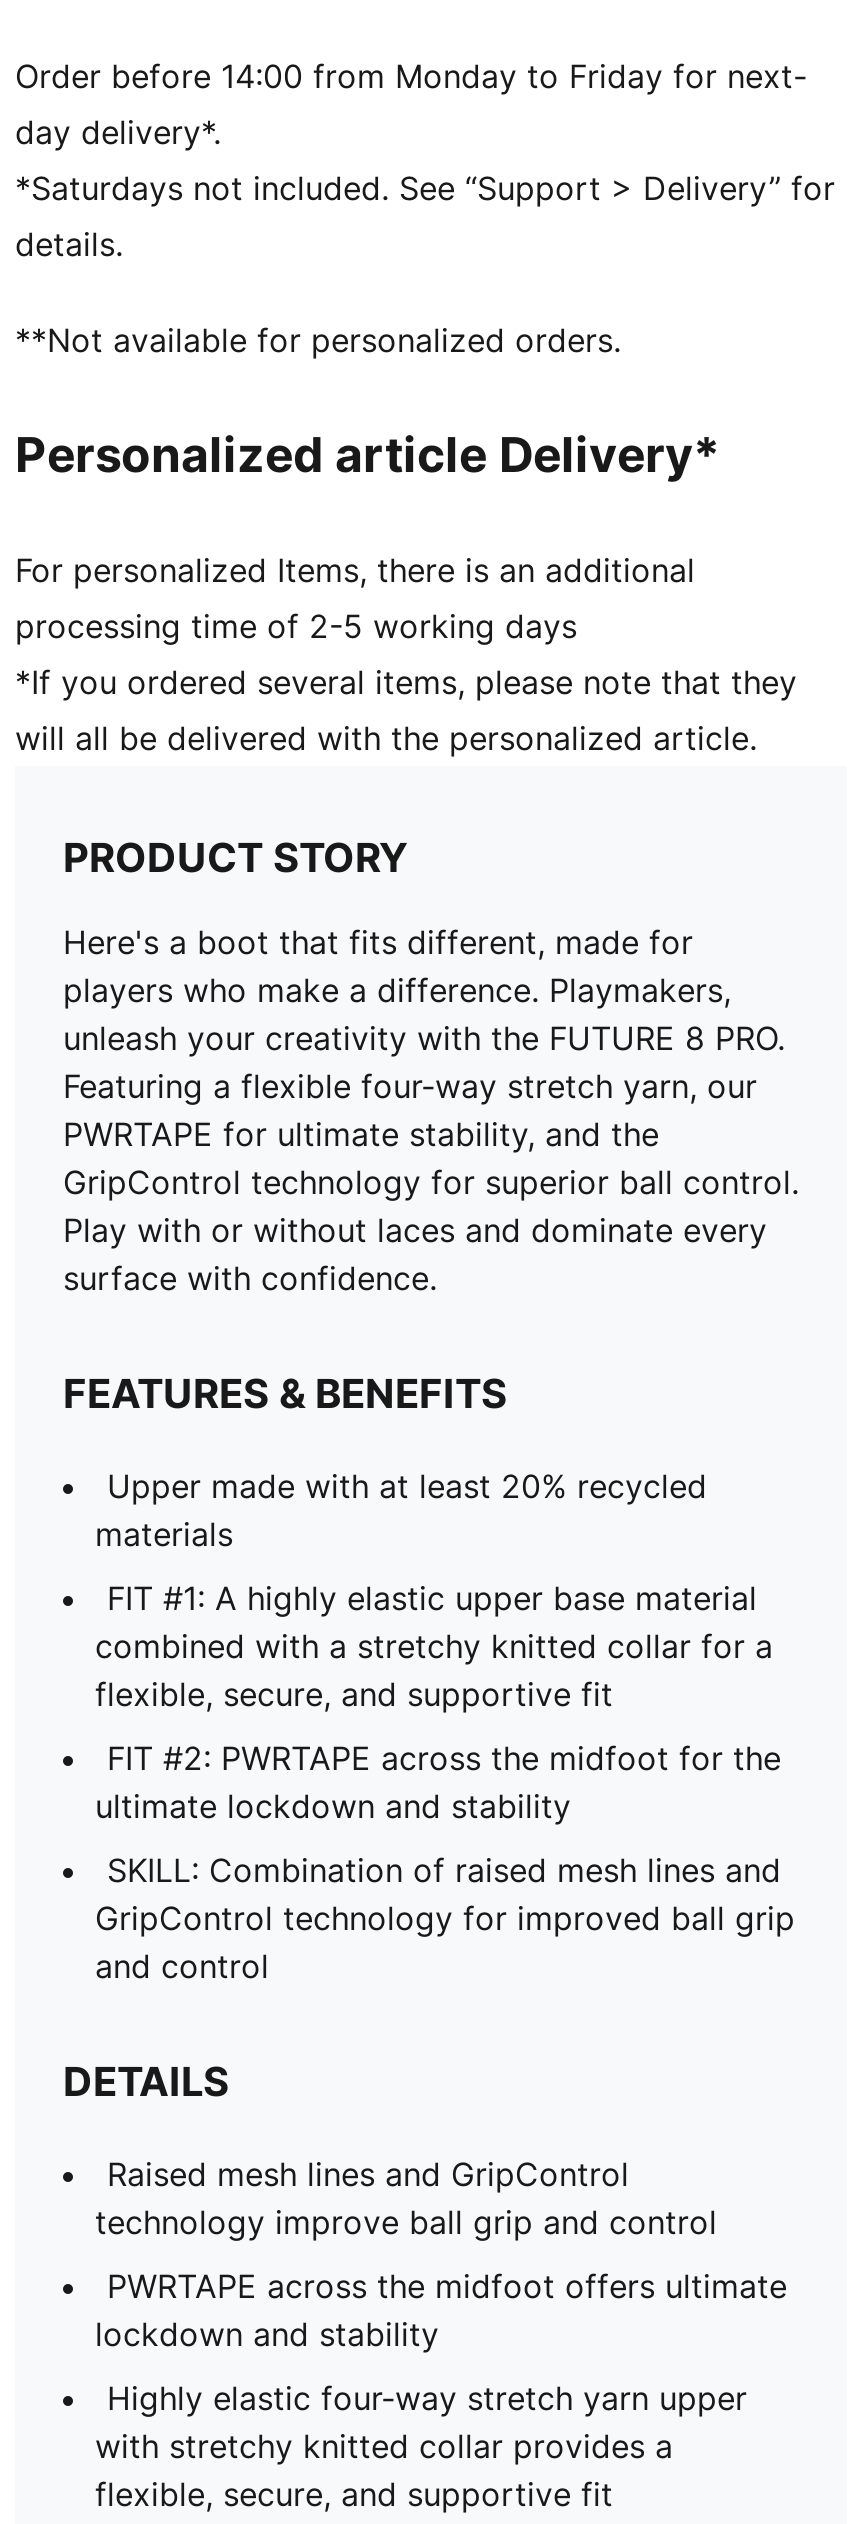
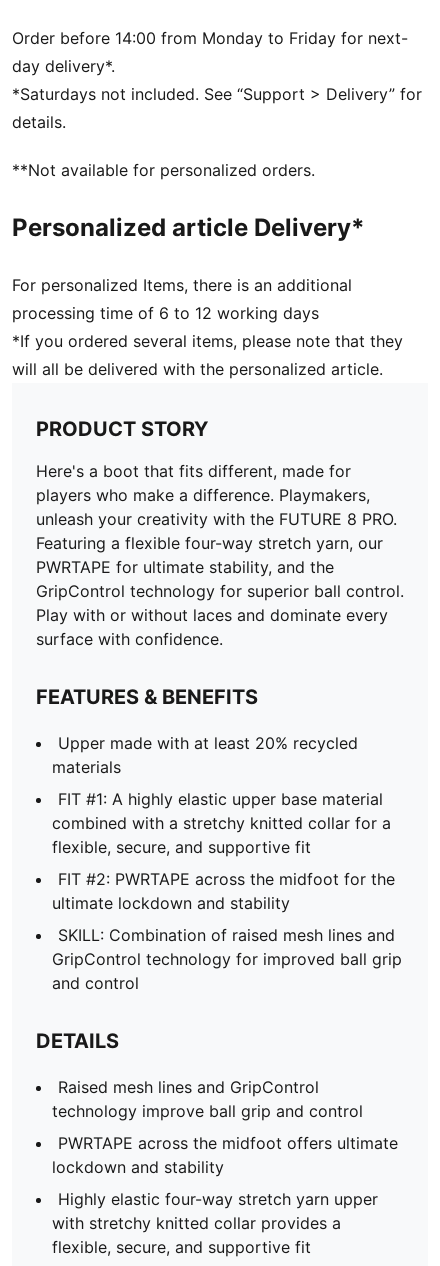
[15,606,577,646] processing time of 2-5 working days -> [12,303,319,323] processing time of 6 to 12 working days

